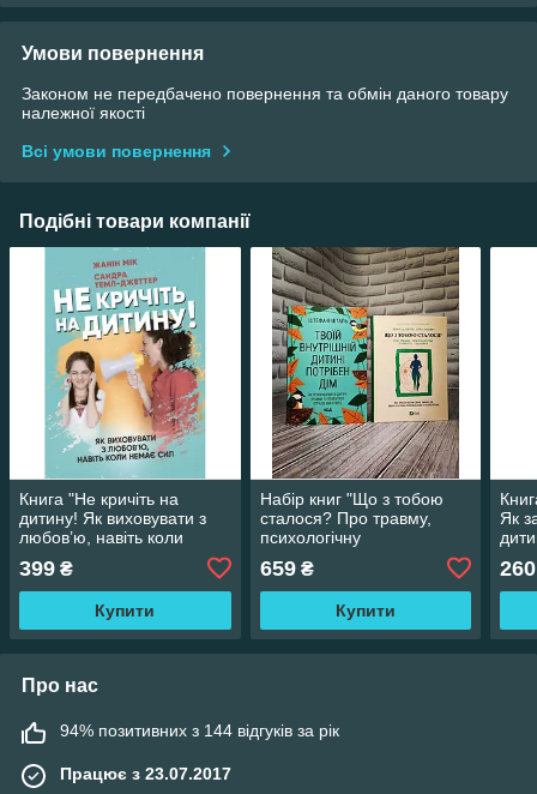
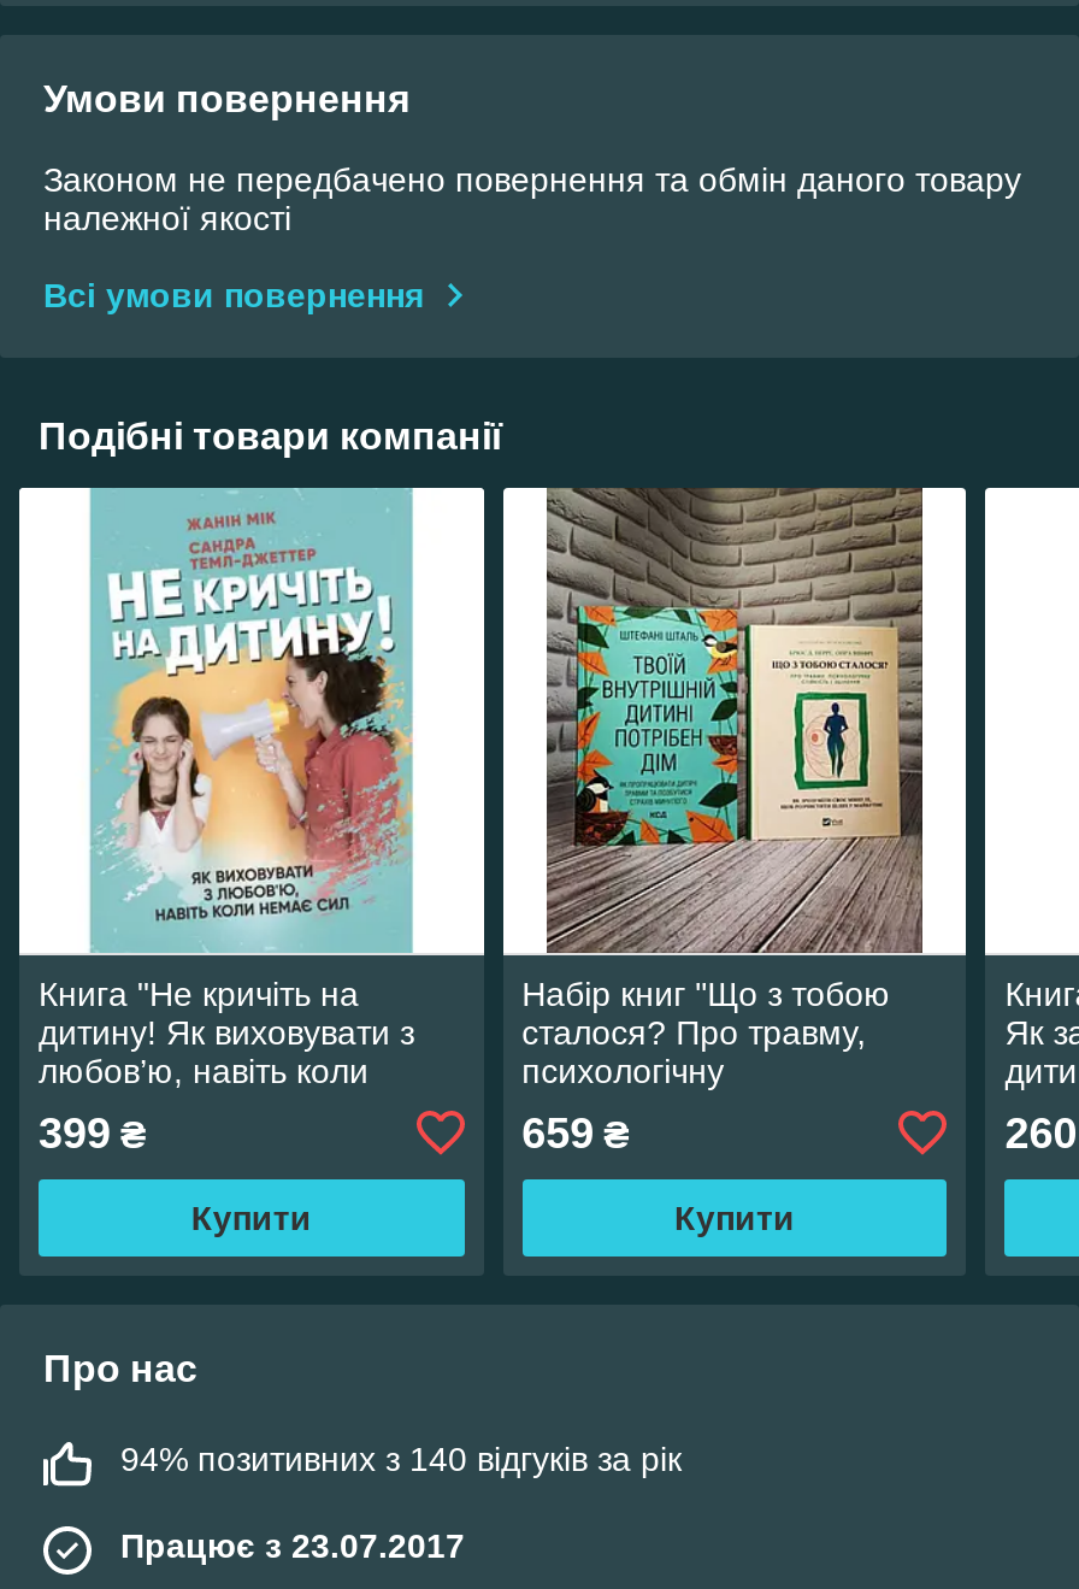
[60,721,339,740] 94% позитивних з 144 відгуків за рік -> [120,1439,682,1478] 94% позитивних з 140 відгуків за рік

